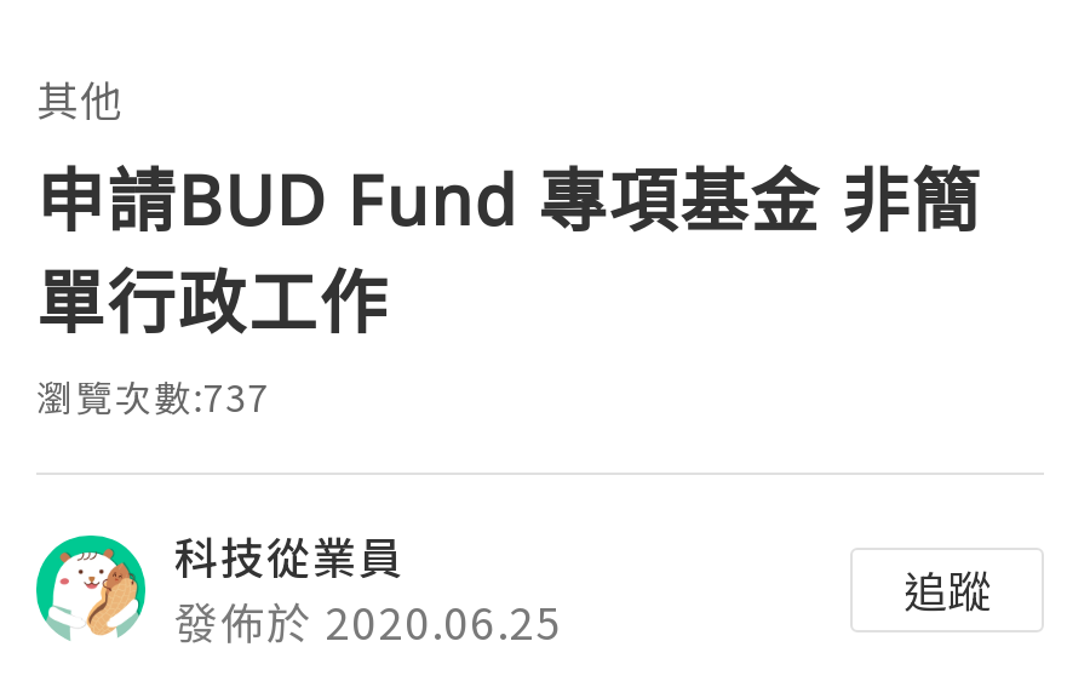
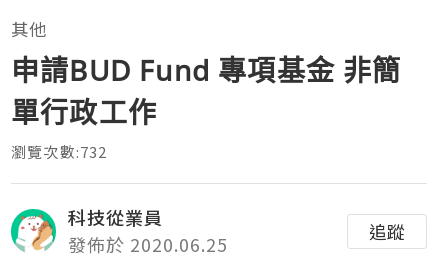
[36,371,270,422] 瀏覽次數:737 -> [11,141,108,162] 瀏覽次數:732

